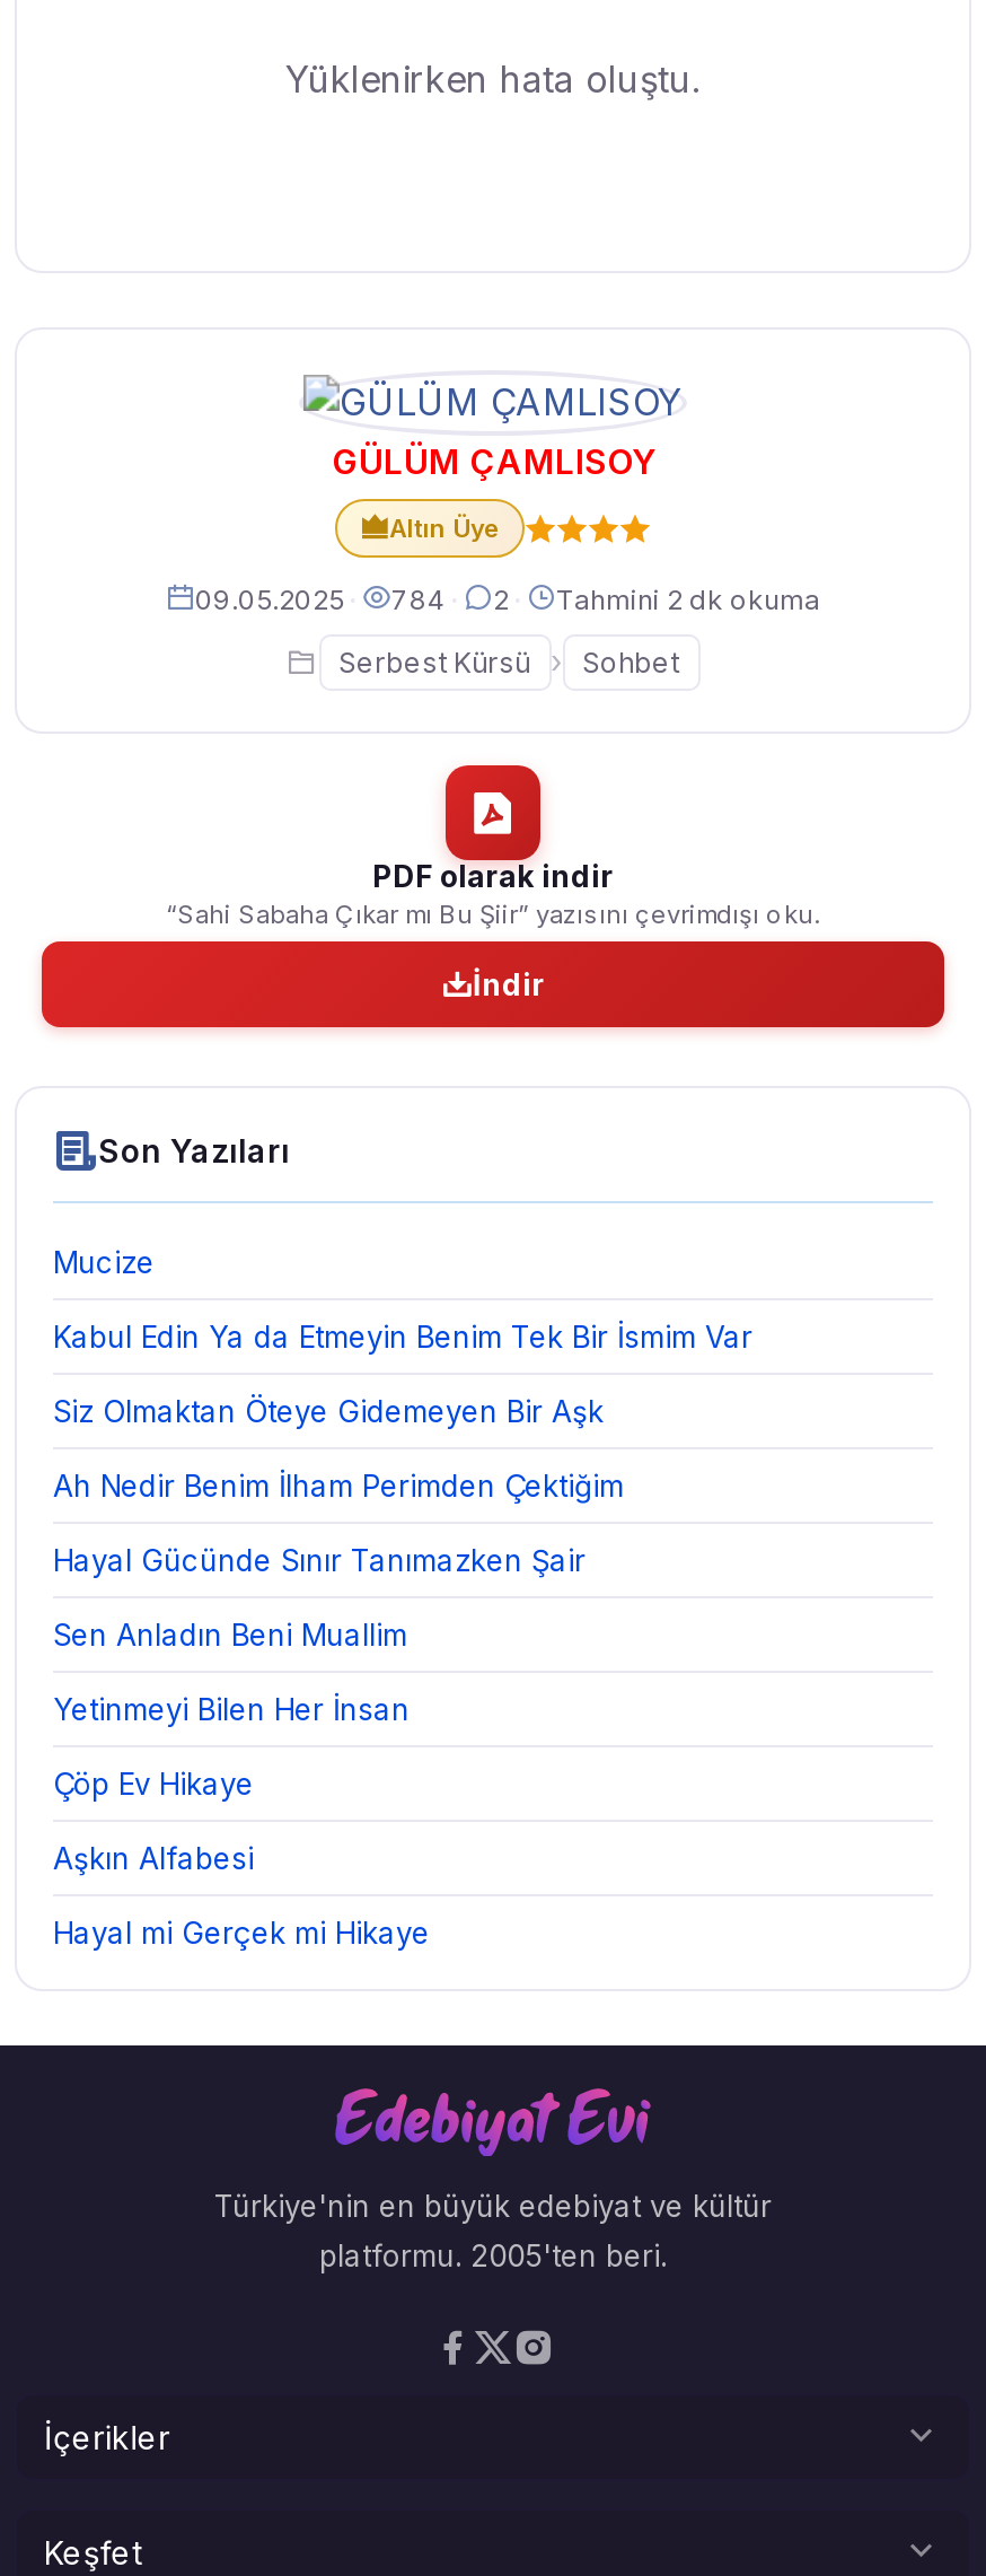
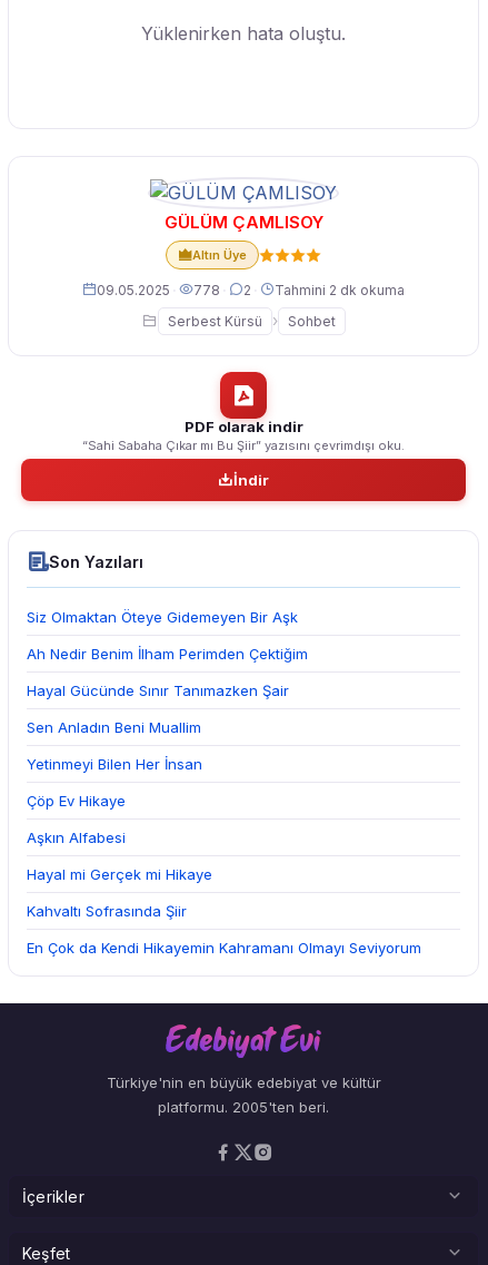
[195,581,820,615] 09.05.2025 · 784 · 2 · Tahmini 2 dk okuma -> [97,281,405,298] 09.05.2025 · 778 · 2 · Tahmini 2 dk okuma
[53,1244,752,1355] Mucize | Kabul Edin Ya da Etmeyin Benim Tek Bir İsmim Var -> none
moved [53,1393,624,1951] -> [27,608,308,883]: Siz Olmaktan Öteye Gidemeyen Bir Aşk | Ah Nedir Benim İlham Perimden Çektiğim | Hayal Gücünde Sınır Tanımazken Şair | Sen Anladın Beni Muallim | Yetinmeyi Bilen Her İnsan | Çöp Ev Hikaye | Aşkın Alfabesi | Hayal mi Gerçek mi Hikaye
none -> [27,902,421,957] Kahvaltı Sofrasında Şiir | En Çok da Kendi Hikayemin Kahramanı Olmayı Seviyorum

